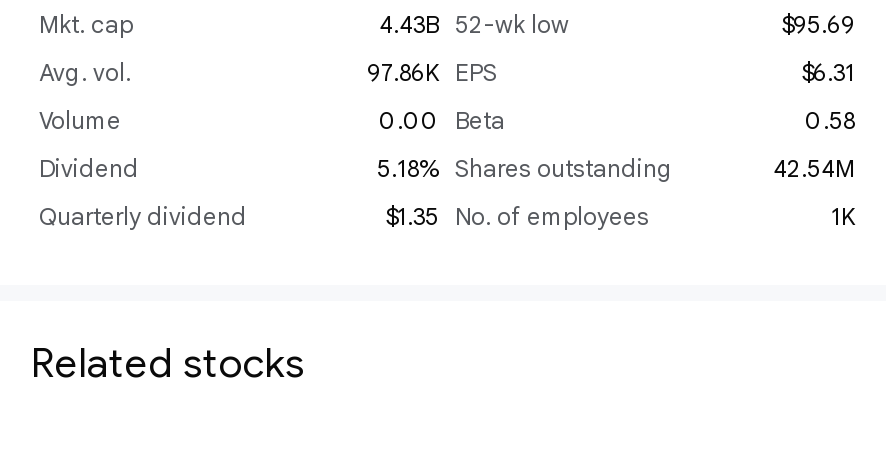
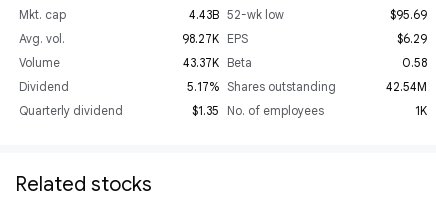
[367,57,497,87] 97.86K EPS -> [182,31,248,46] 98.27K EPS
[801,57,855,87] $6.31 -> [397,31,427,46] $6.29
[379,105,505,135] 0.00 Beta -> [183,55,252,70] 43.37K Beta
[377,153,673,183] 5.18% Shares outstanding -> [187,79,336,94] 5.17% Shares outstanding

